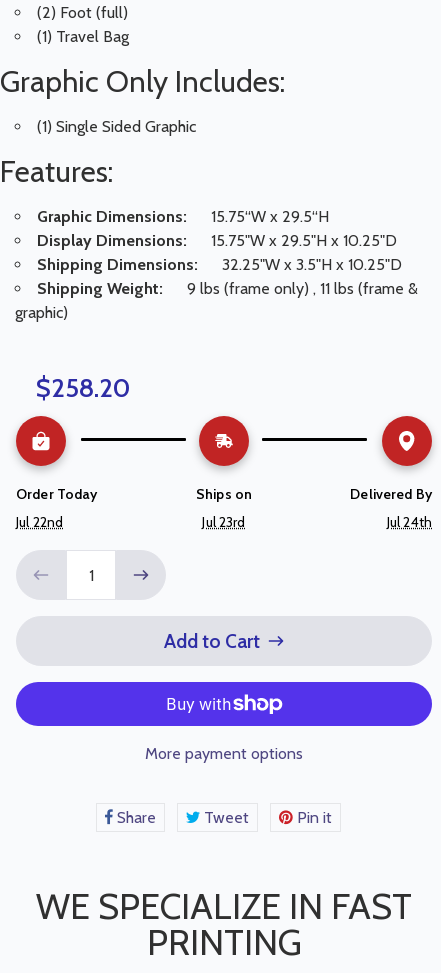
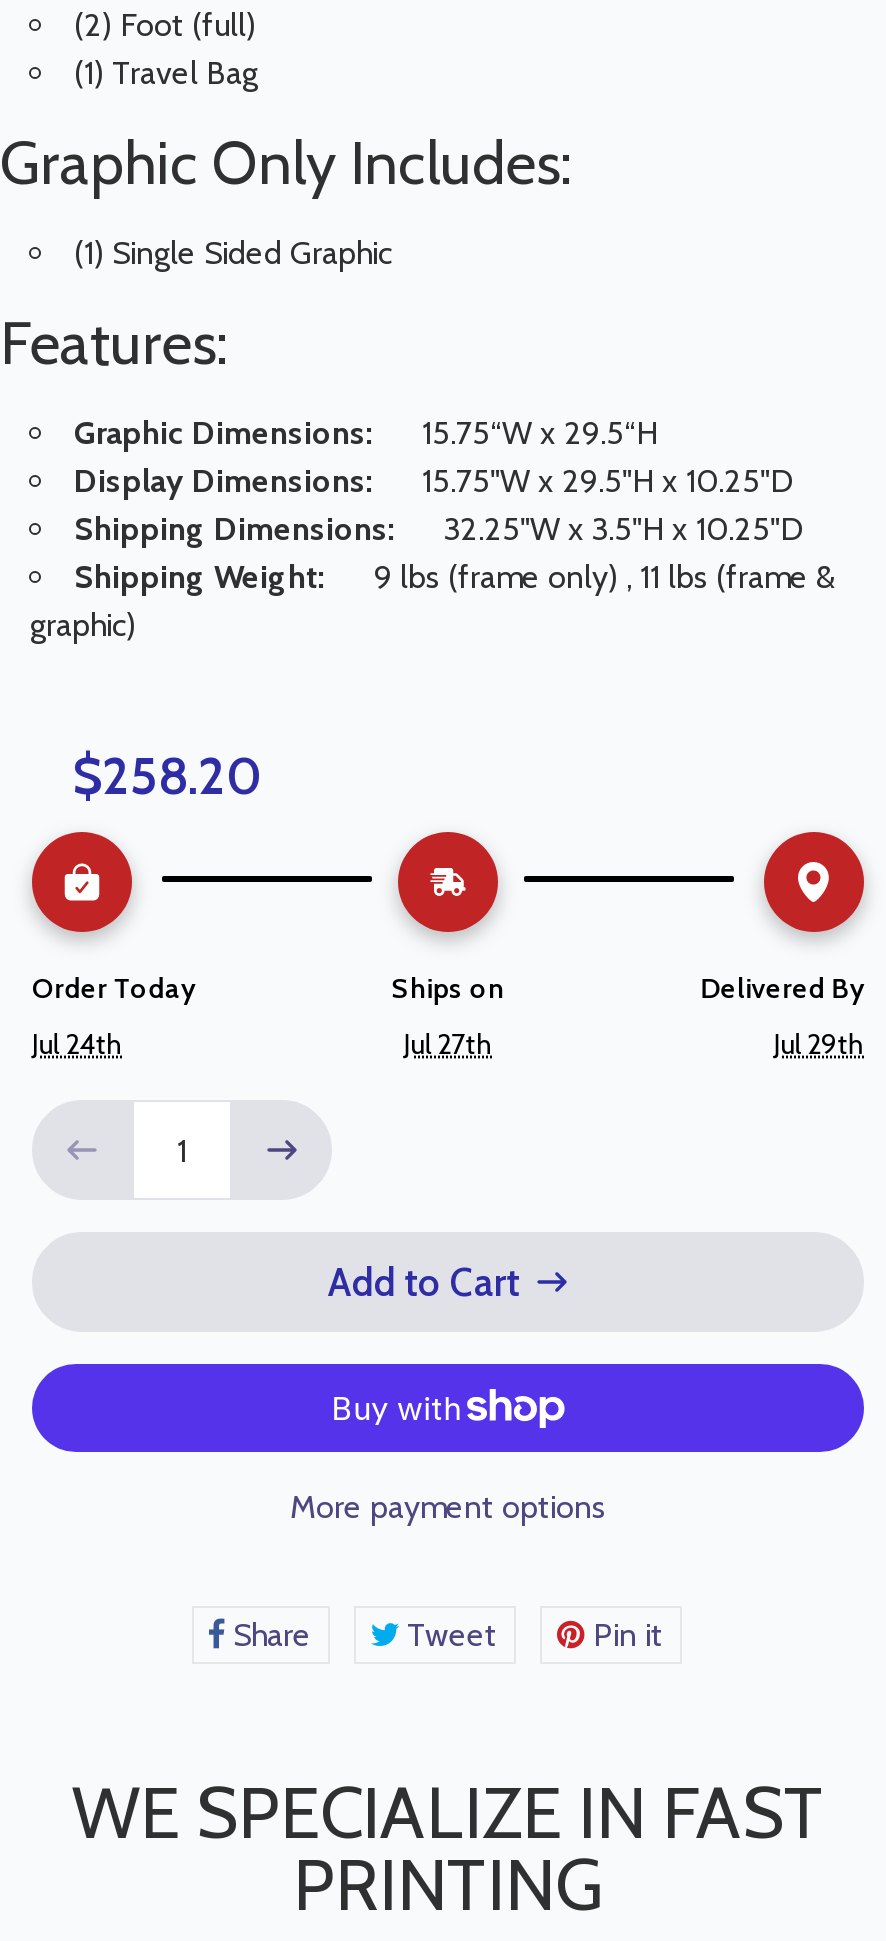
[16,513,63,531] Jul 22nd -> [32,1026,122,1062] Jul 24th
[202,513,246,531] Jul 23rd -> [404,1026,492,1062] Jul 27th
[387,513,432,531] Jul 24th -> [774,1026,864,1062] Jul 29th

